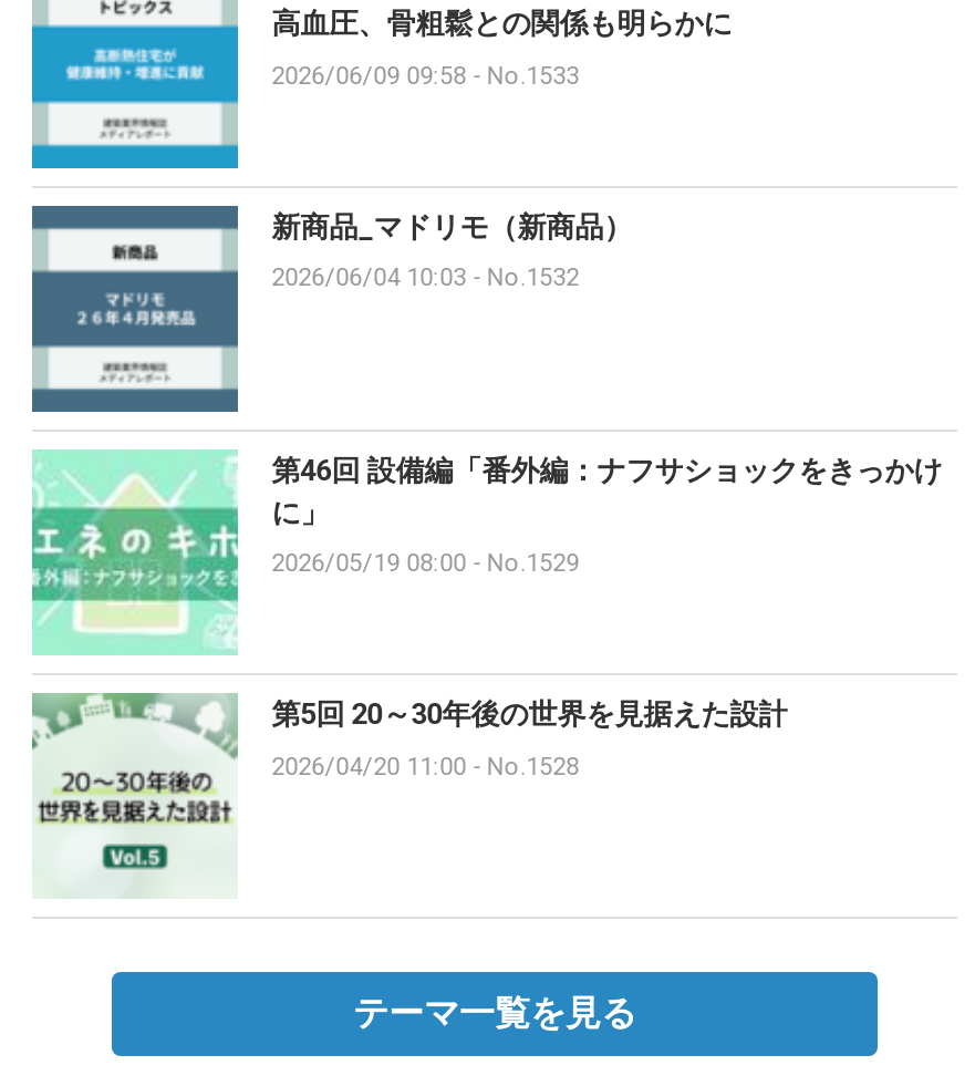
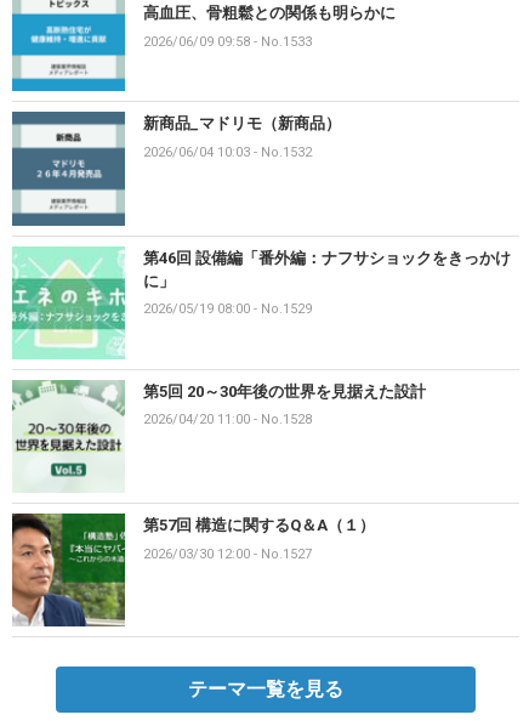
none -> [11,512,375,628] [image] | 第57回 構造に関するQ＆A（１） | 2026/03/30 12:00 - No.1527

